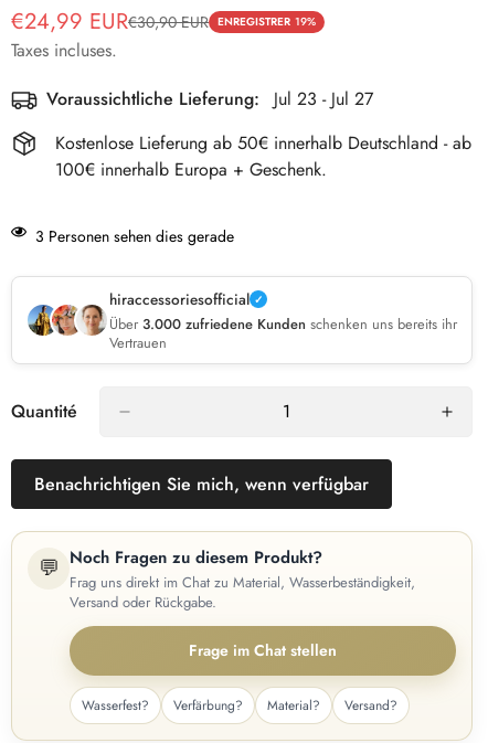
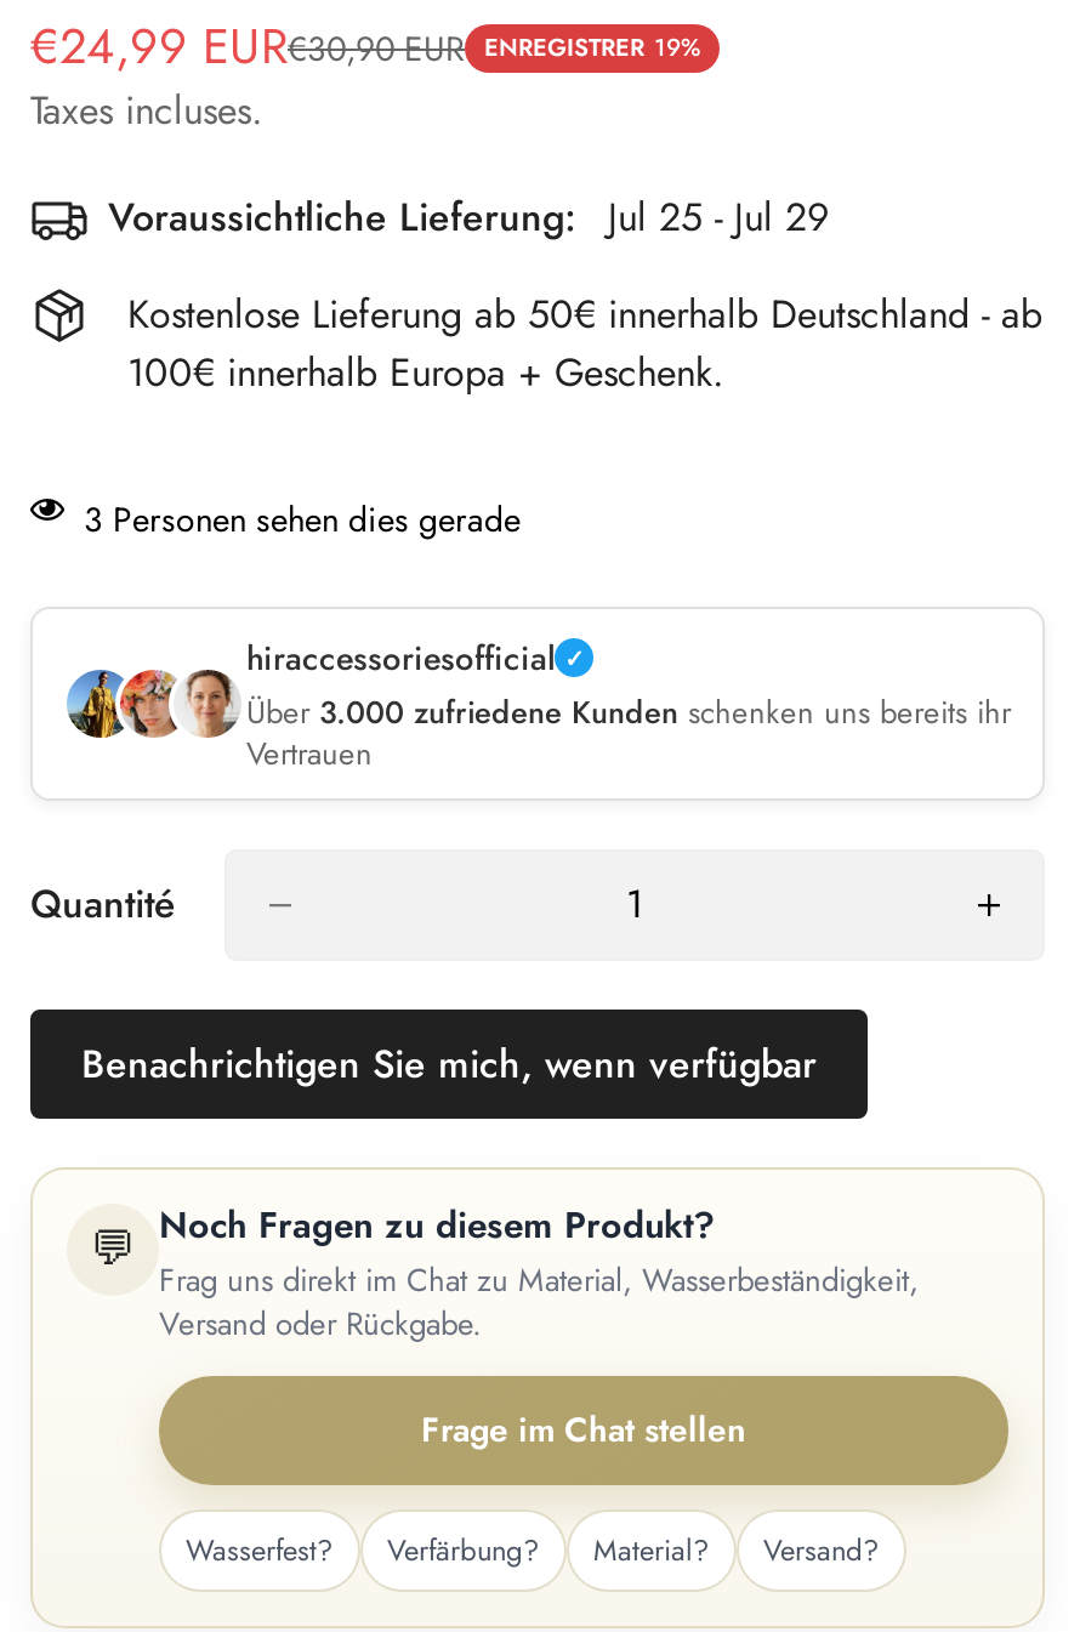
[46,86,373,112] Voraussichtliche Lieferung: Jul 23 - Jul 27 -> [108,190,829,246] Voraussichtliche Lieferung: Jul 25 - Jul 29

